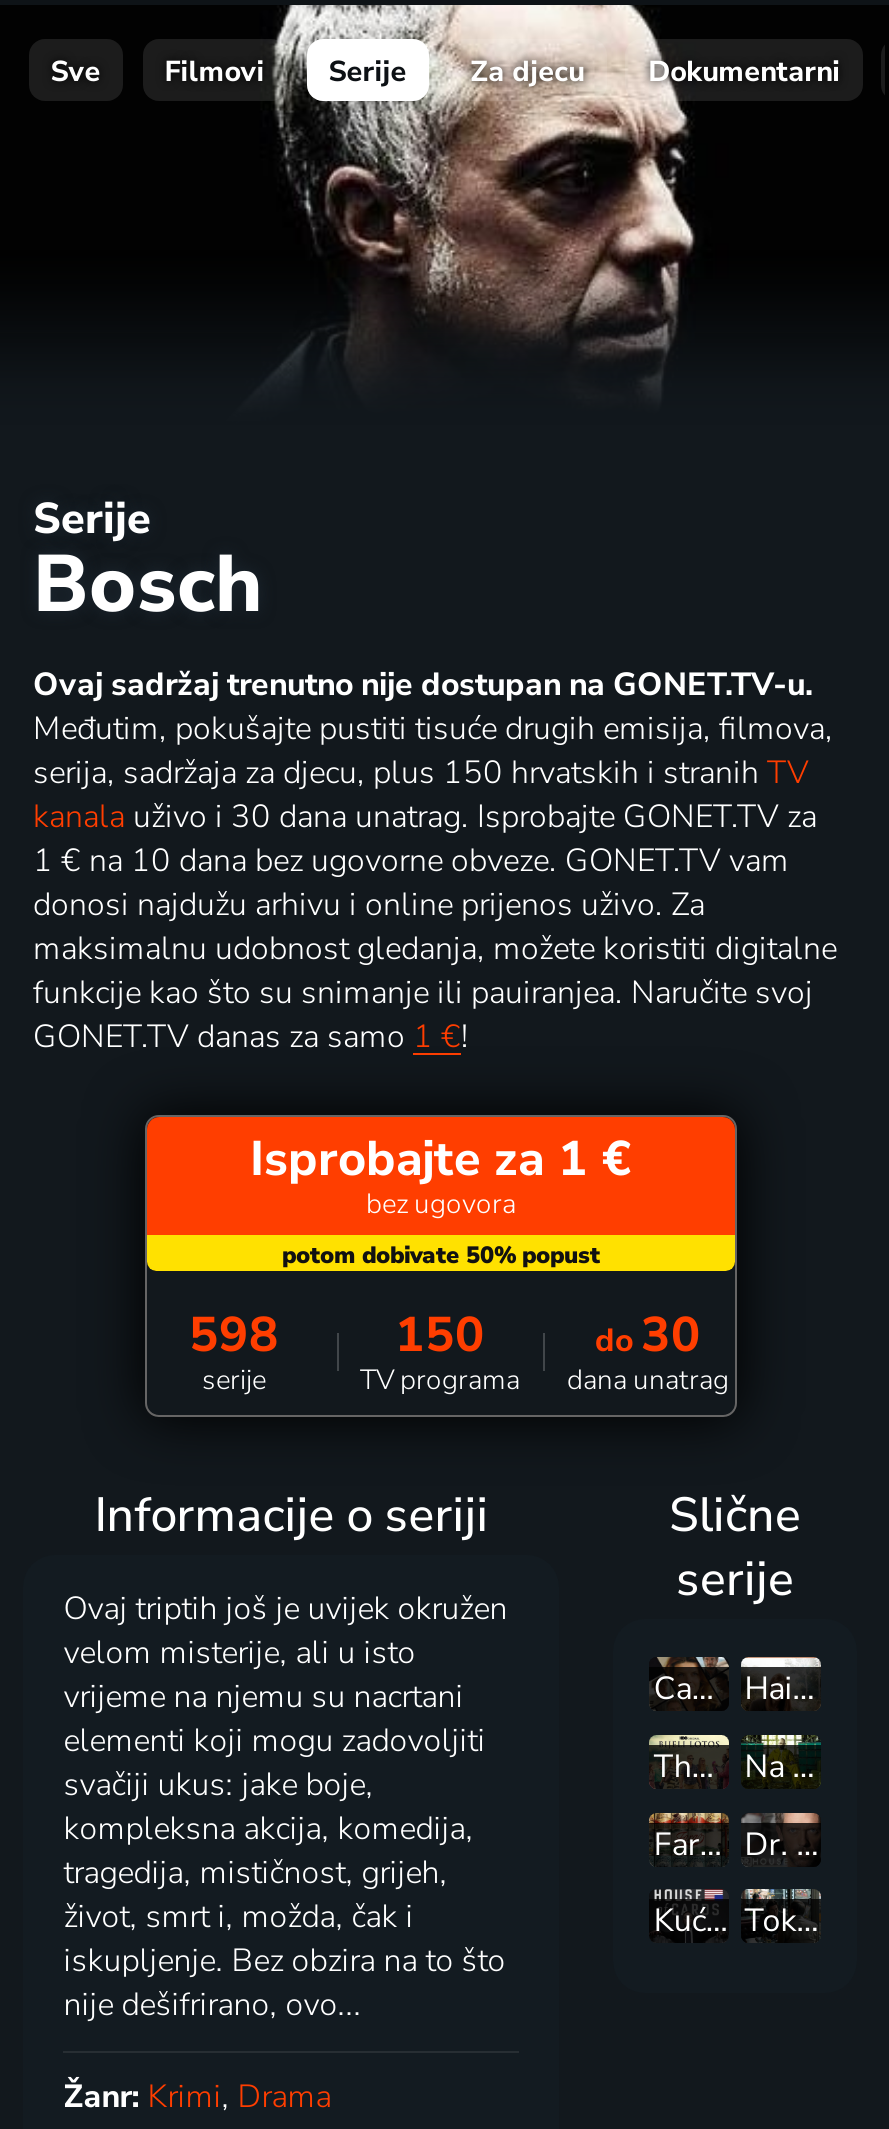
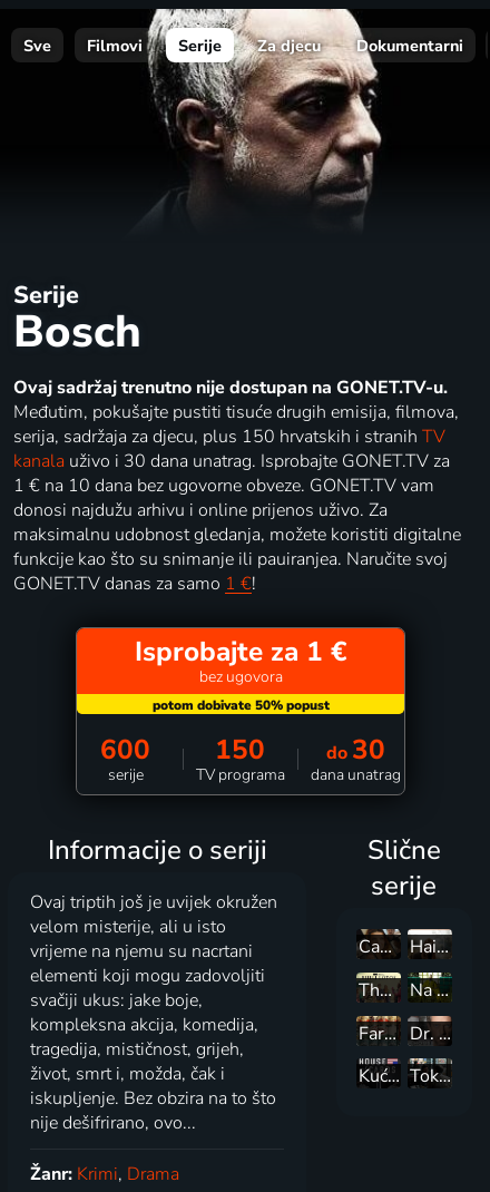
[189,1301,701,1369] 598 150 do 30 -> [100,731,385,769] 600 150 do 30

